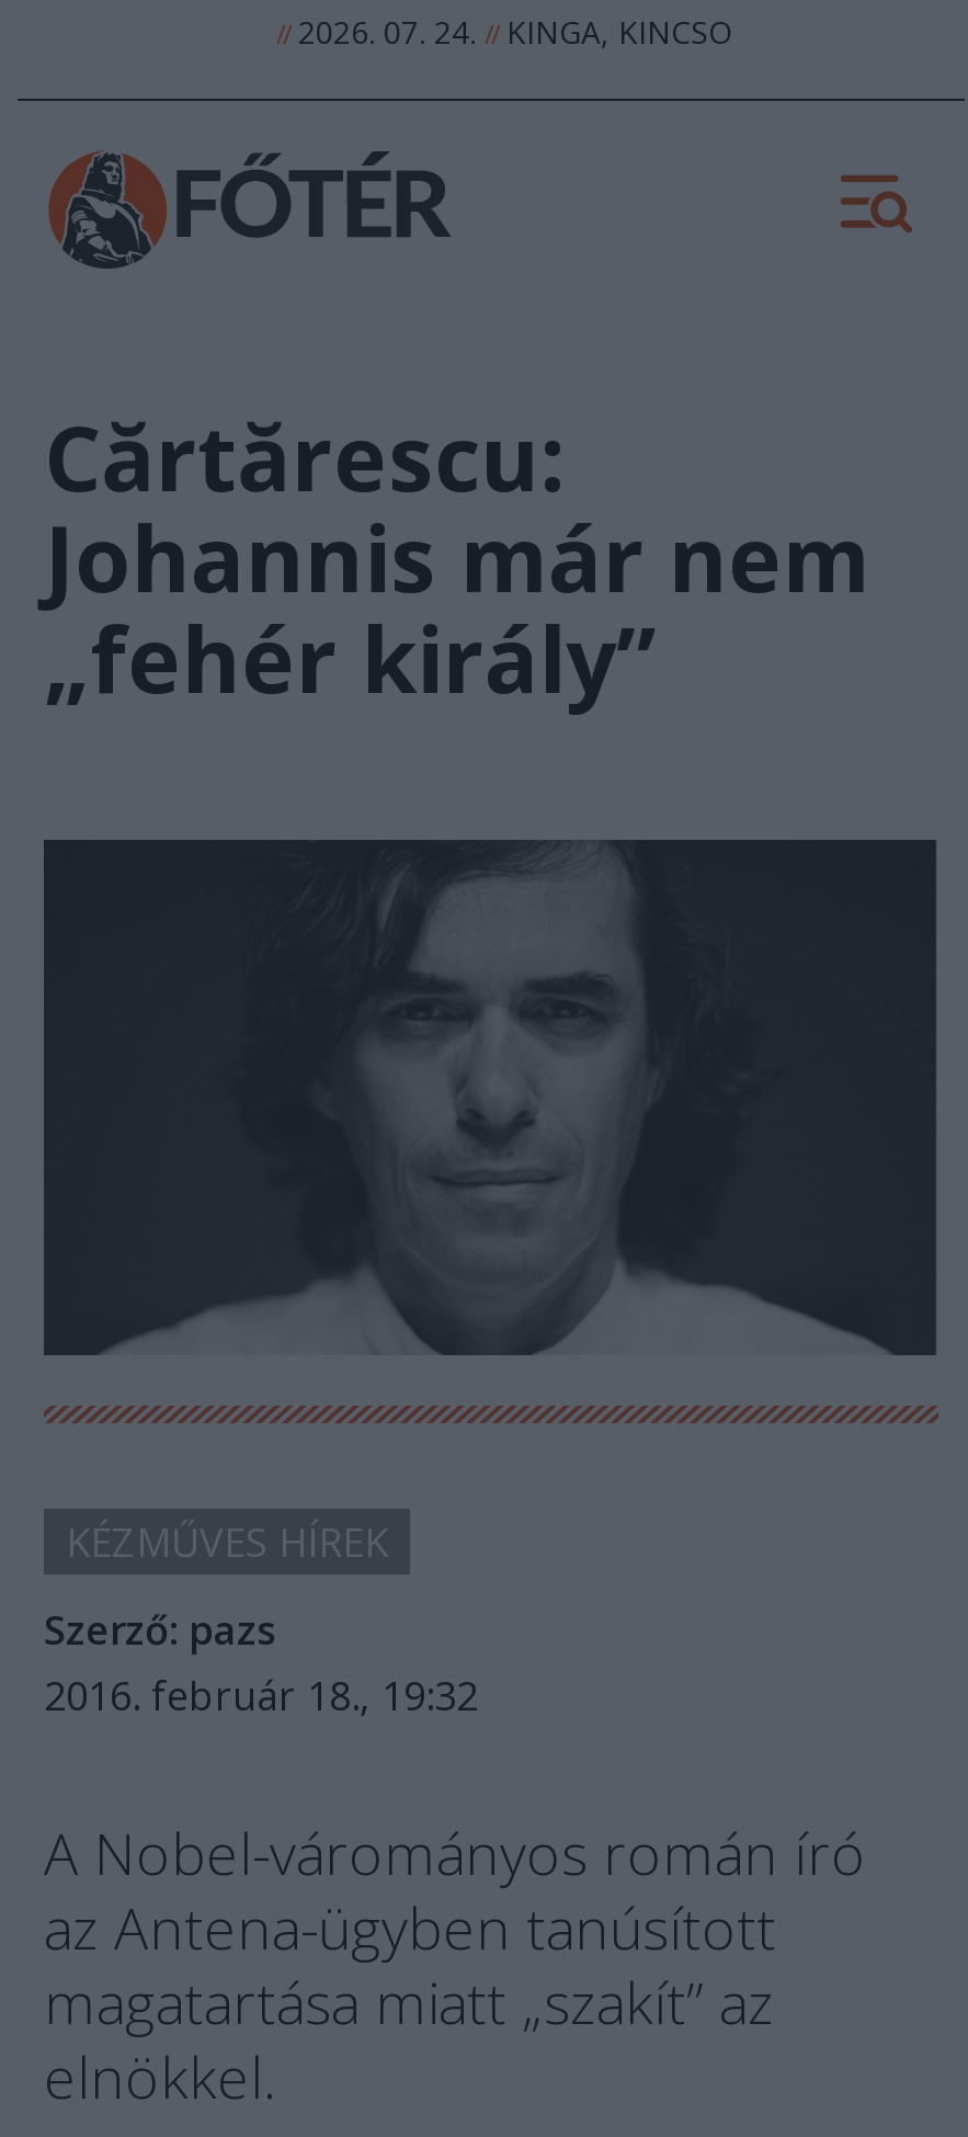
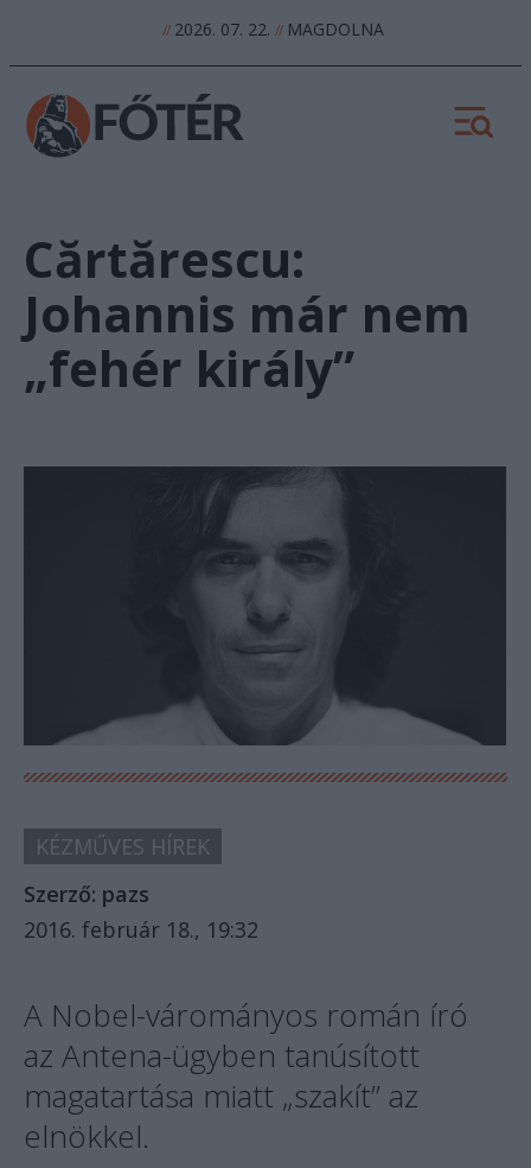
[276,11,732,53] // 2026. 07. 24. // KINGA, KINCSO -> [162,18,383,40] // 2026. 07. 22. // MAGDOLNA

